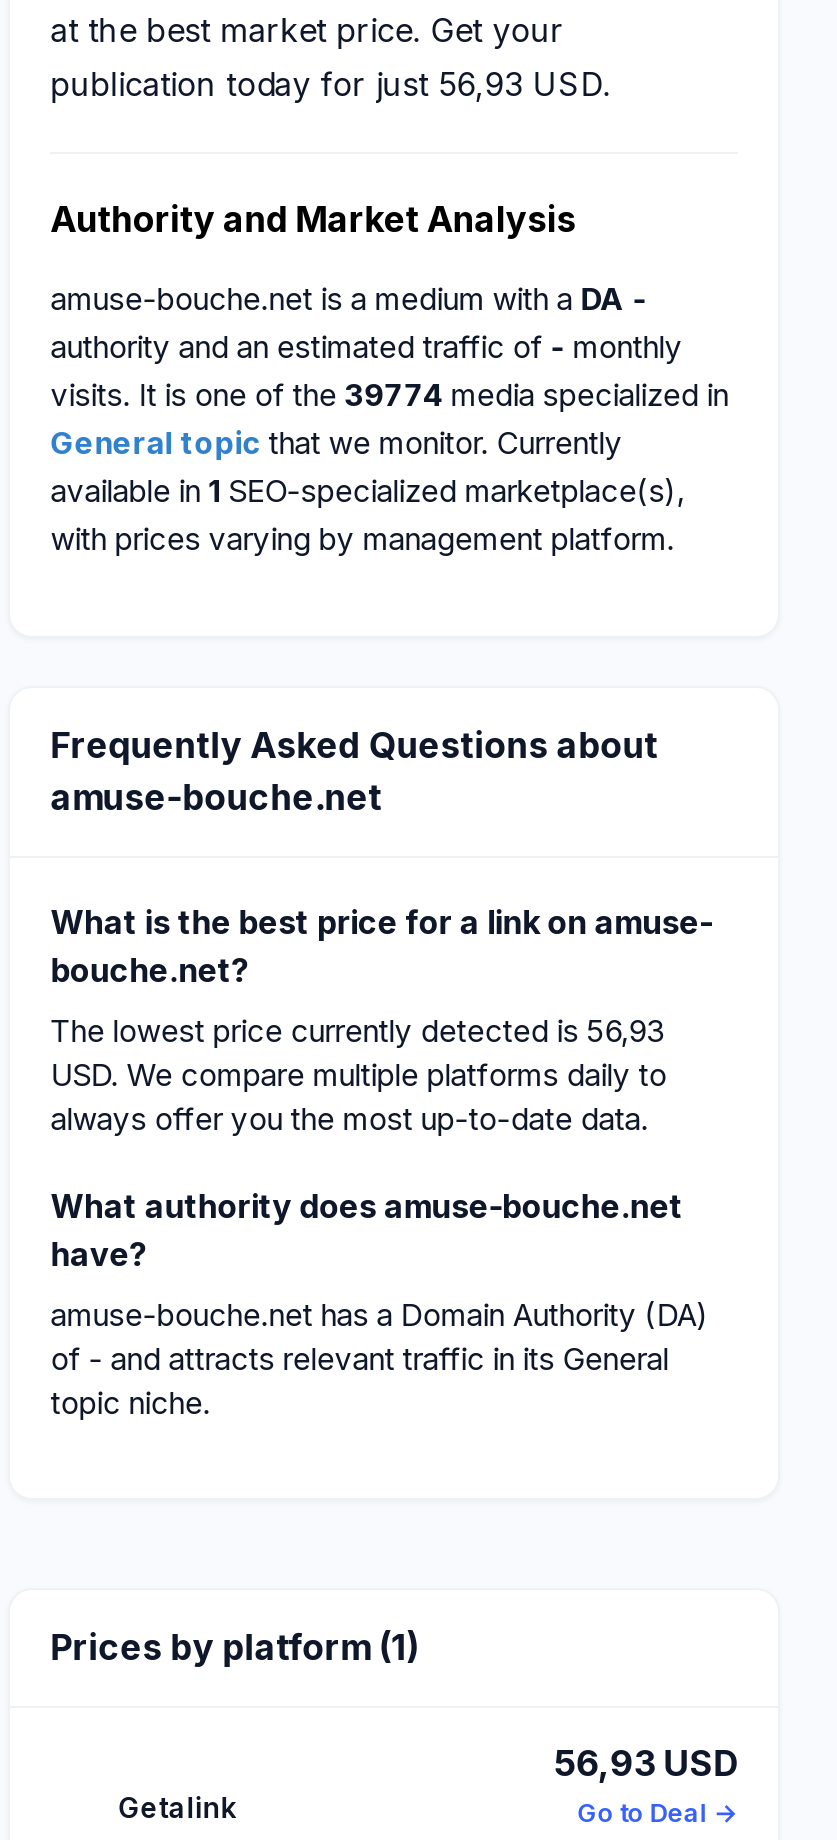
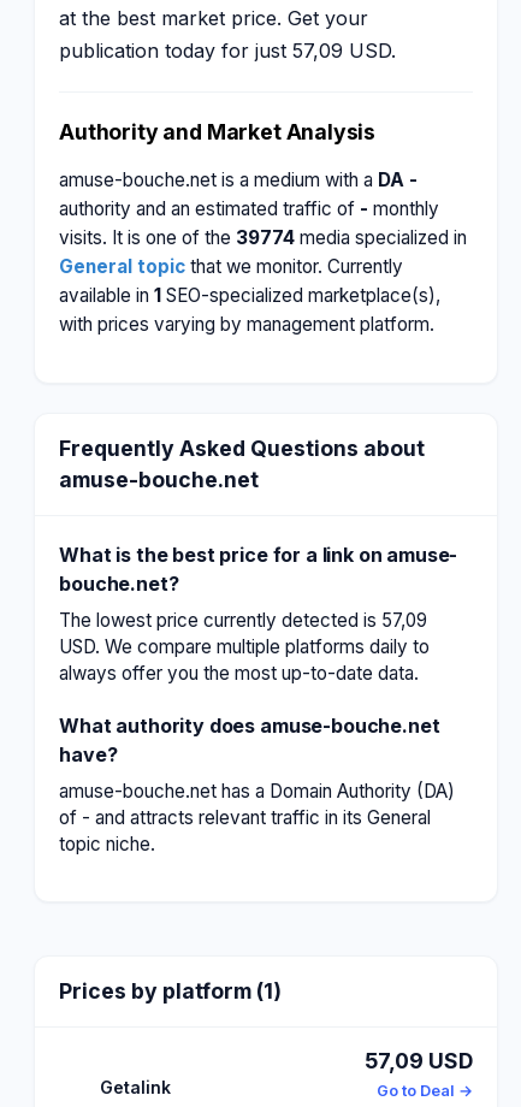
[50,64,610,104] publication today for just 56,93 USD. -> [59,39,396,63] publication today for just 57,09 USD.
[50,1012,664,1050] The lowest price currently detected is 56,93 -> [59,609,427,632] The lowest price currently detected is 57,09
[554,1742,738,1784] 56,93 USD -> [364,1048,473,1073] 57,09 USD

